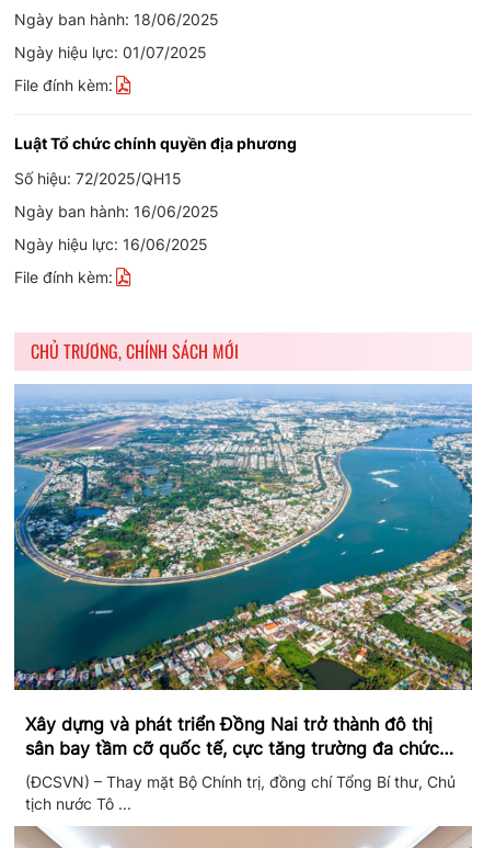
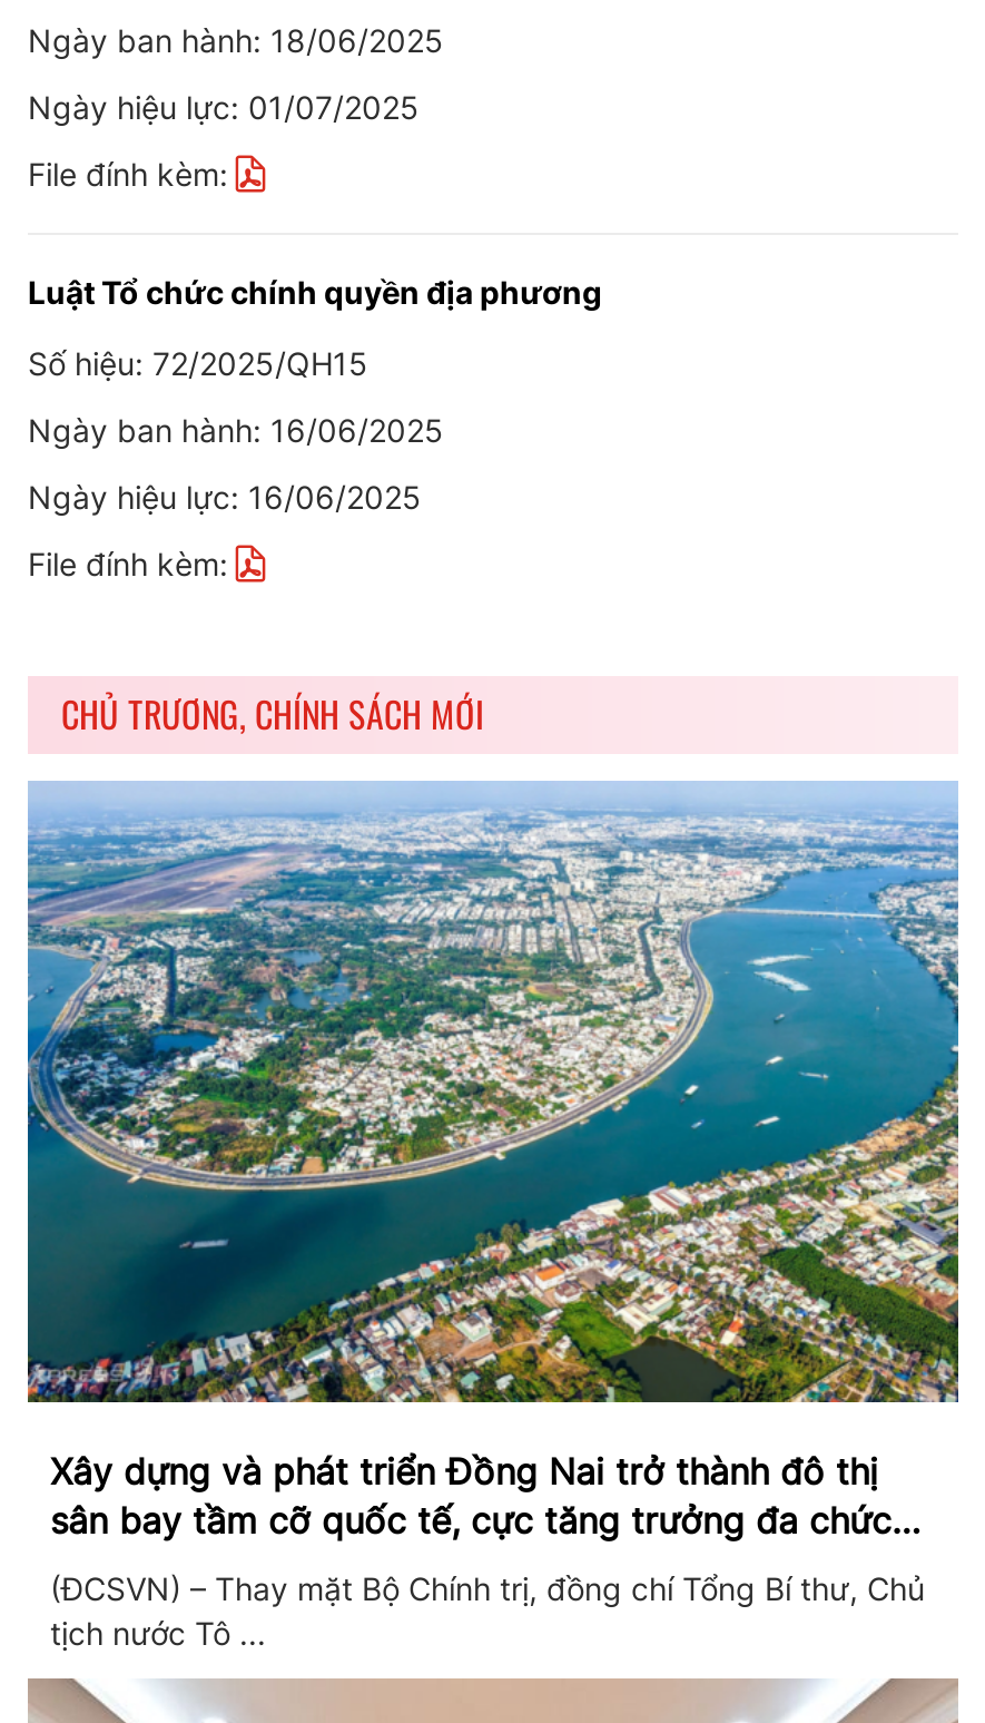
[25,737,439,759] sân bay tầm cỡ quốc tế, cực tăng trường đa chức -> [50,1498,892,1543] sân bay tầm cỡ quốc tế, cực tăng trưởng đa chức

